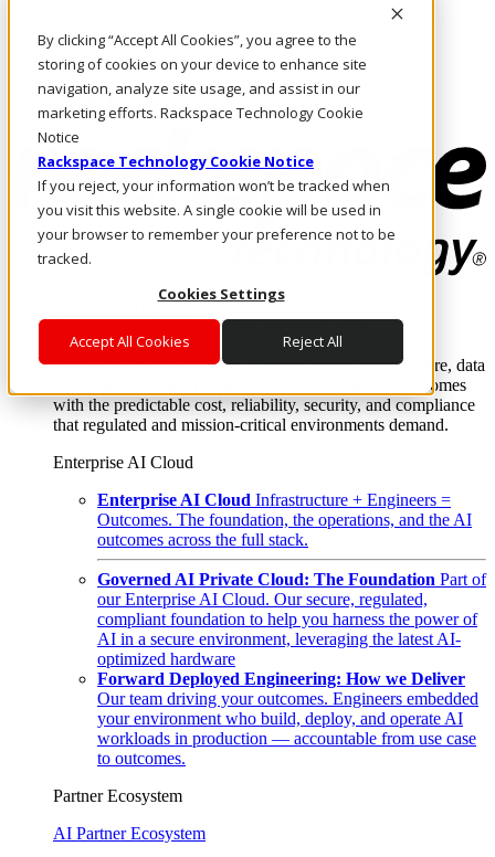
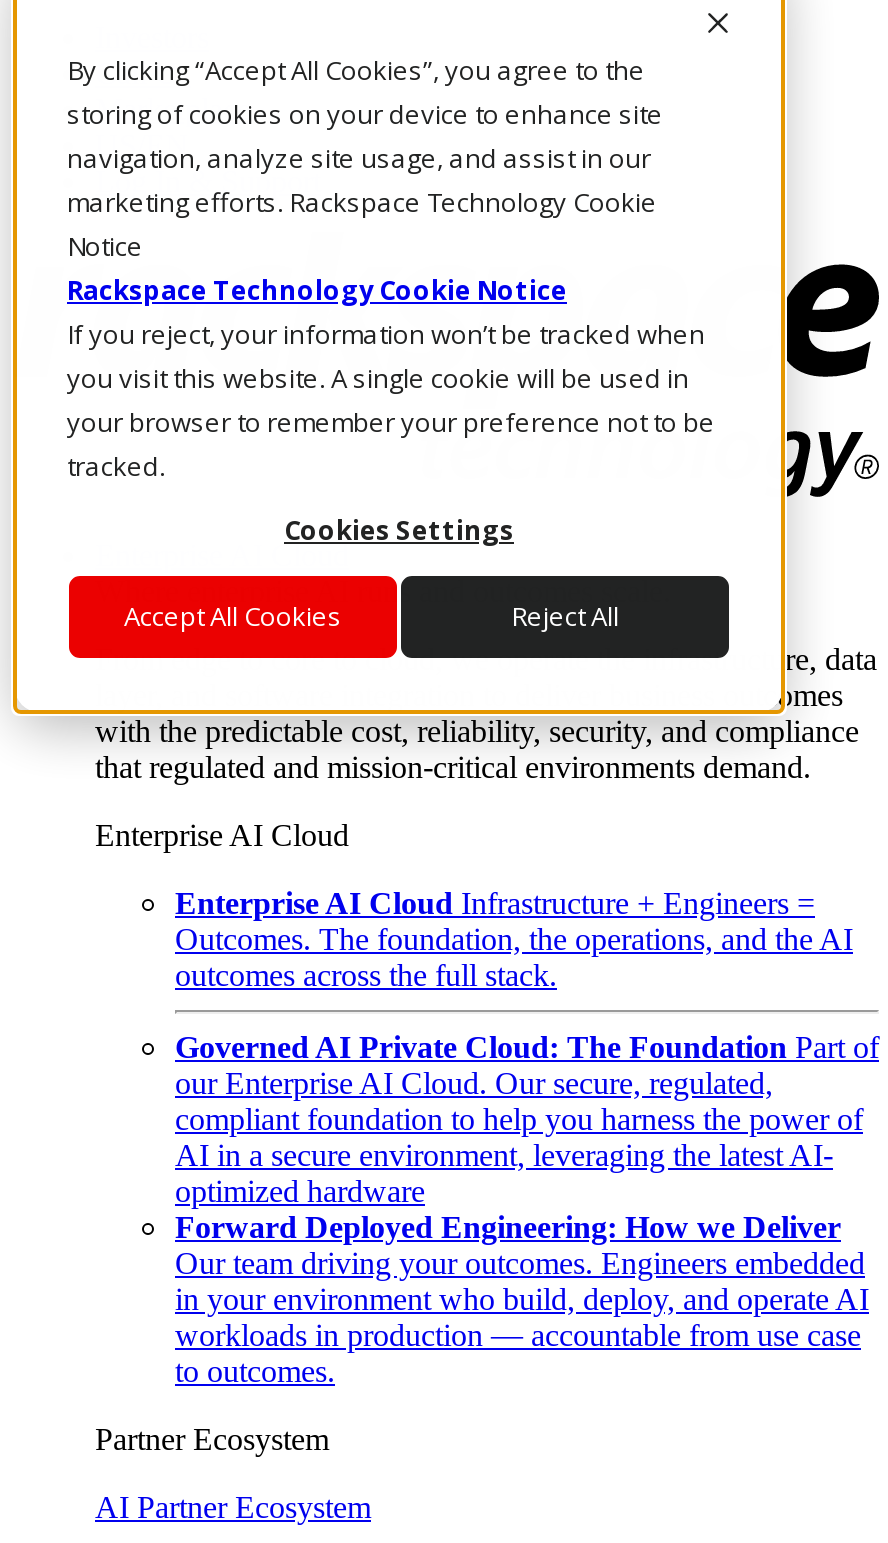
[97,709,463,728] your environment who build, deploy, and operate AI -> [175,1282,869,1316] in your environment who build, deploy, and operate AI

